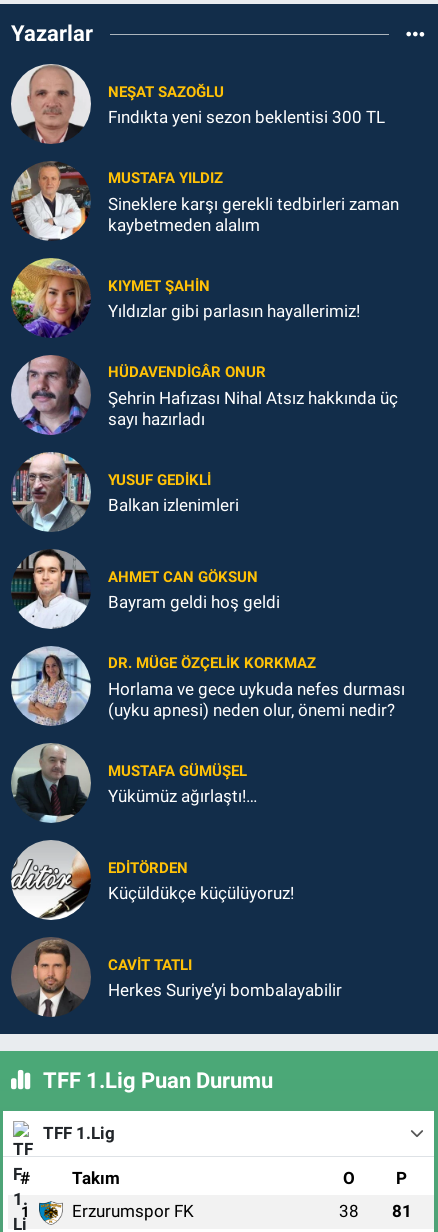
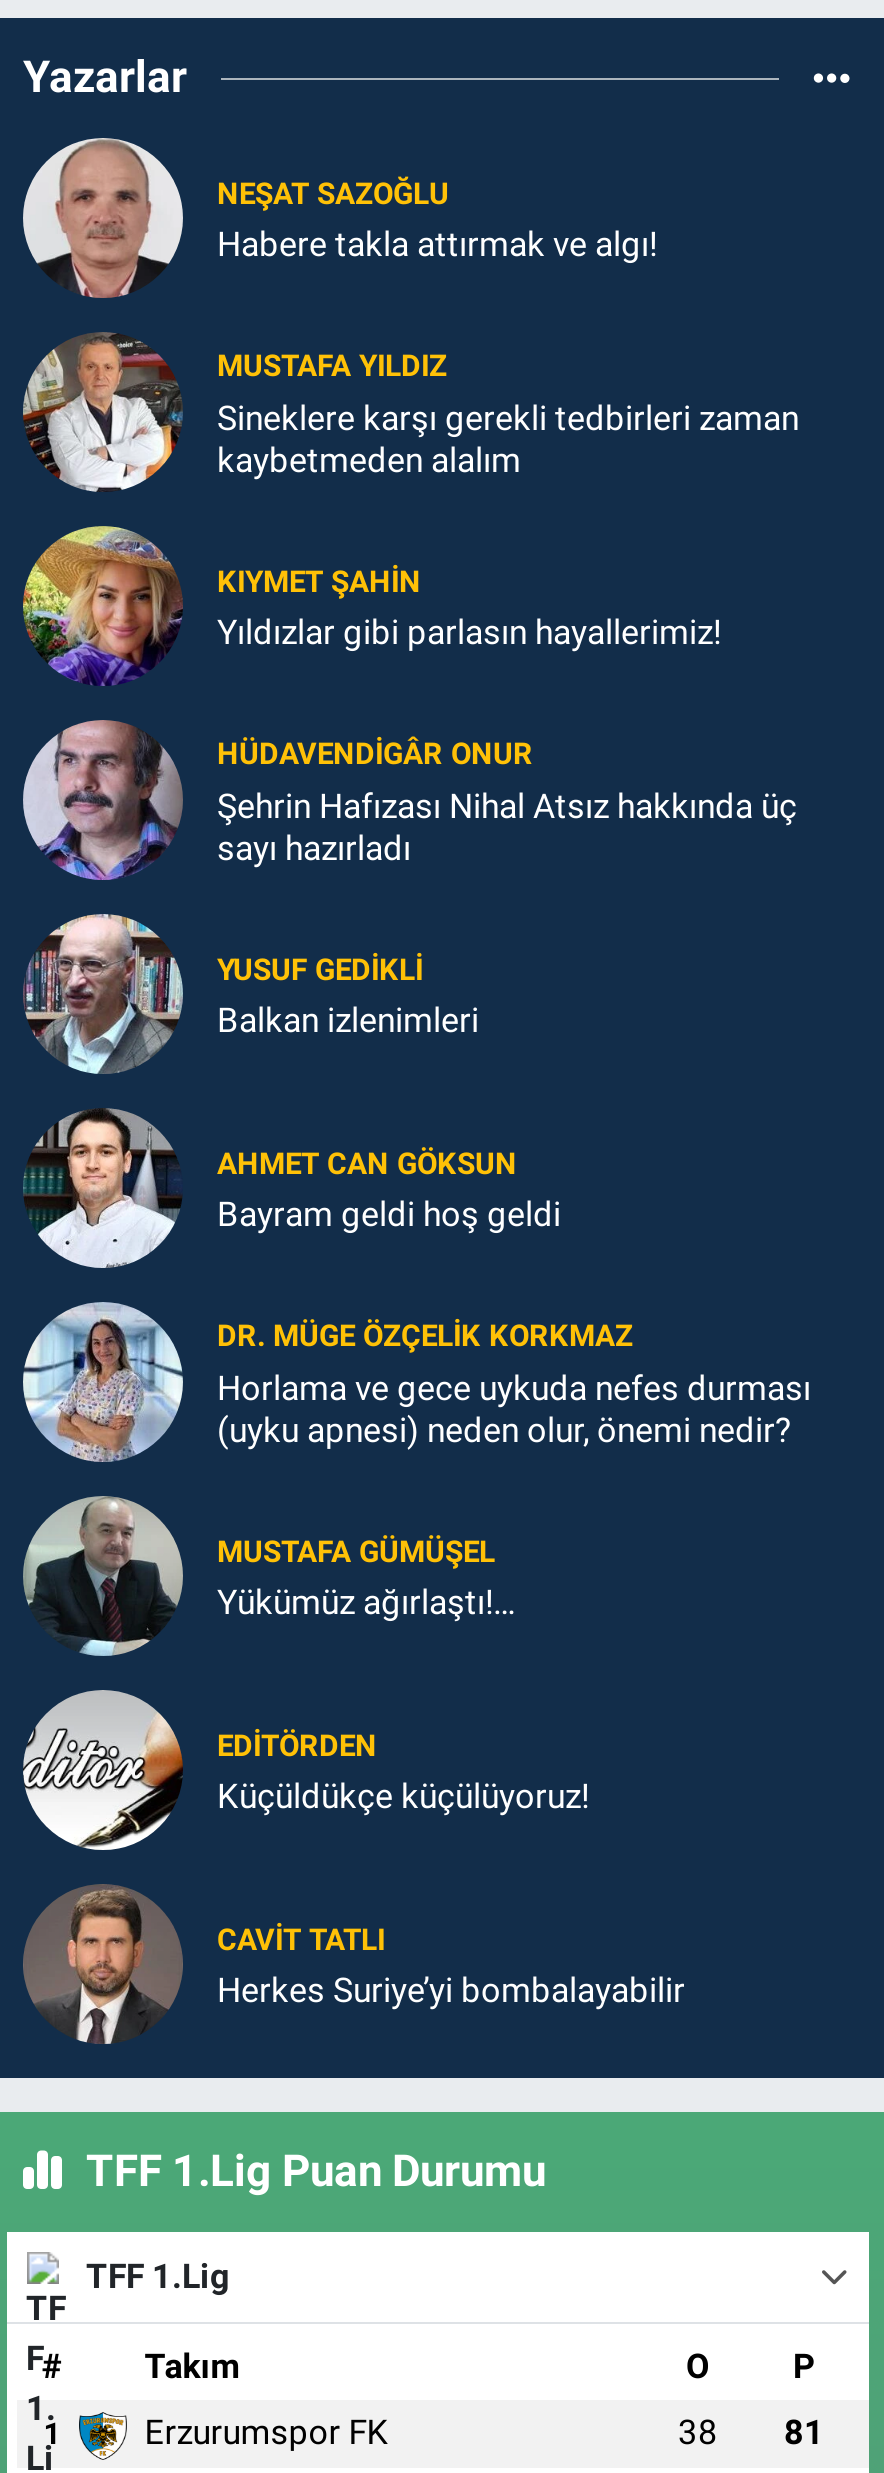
[108,107,385,127] Fındıkta yeni sezon beklentisi 300 TL -> [217,224,657,264] Habere takla attırmak ve algı!

